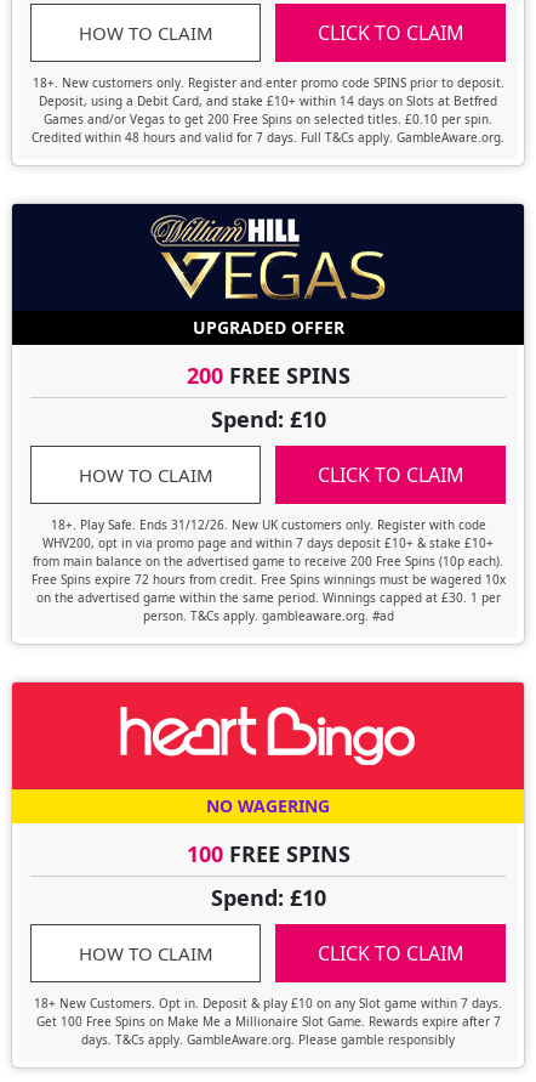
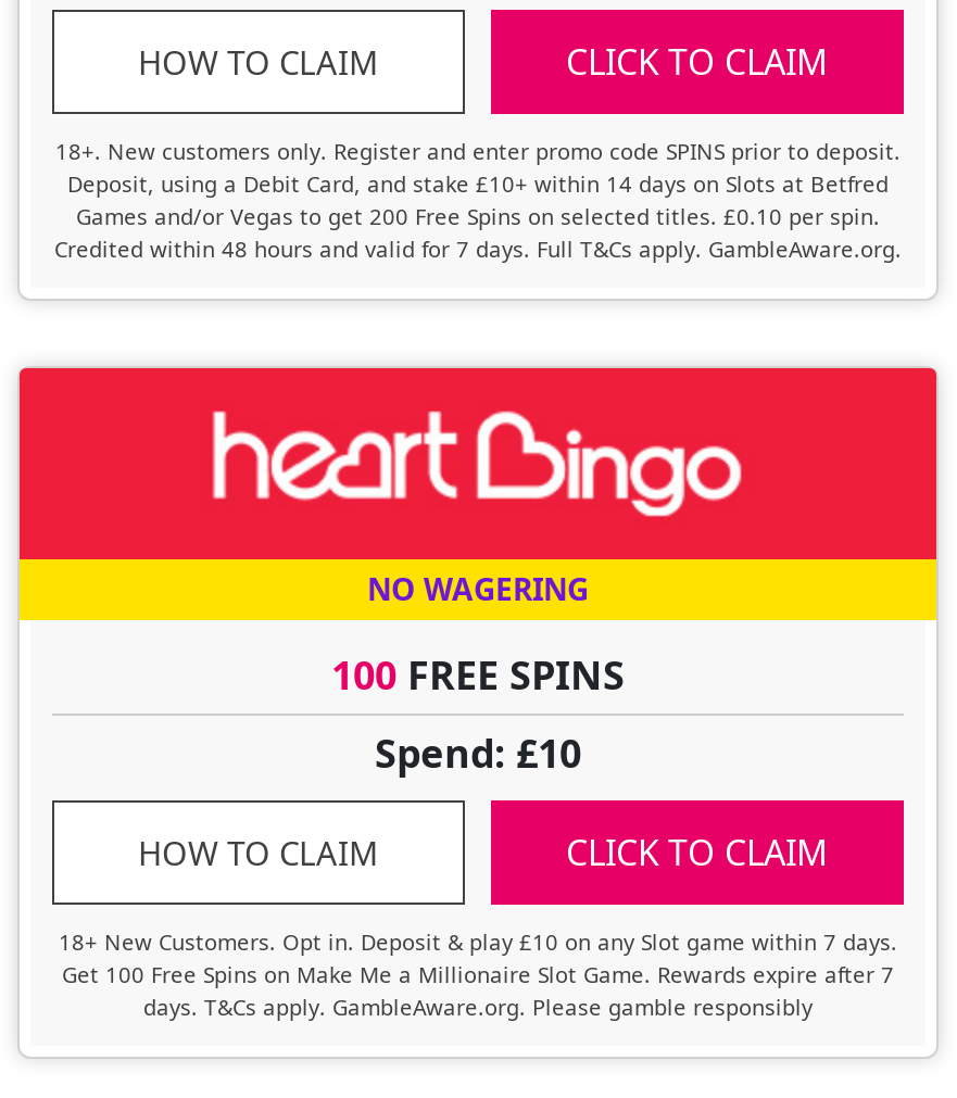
[11,203,525,625] [image] | UPGRADED OFFER | 200 FREE SPINS | Spend: £10 | CLICK TO CLAIM | HOW TO CLAIM | 18+. Play Safe. Ends 31/12/26. New UK customers only. Register with code | WHV200, opt in via promo page and within 7 days deposit £10+ & stake £10+ | from main balance on the advertised game to receive 200 Free Spins (10p each). | Free Spins expire 72 hours from credit. Free Spins winnings must be wagered 10x | on the advertised game within the same period. Winnings capped at £30. 1 per | person. T&Cs apply. gambleaware.org. #ad -> none

